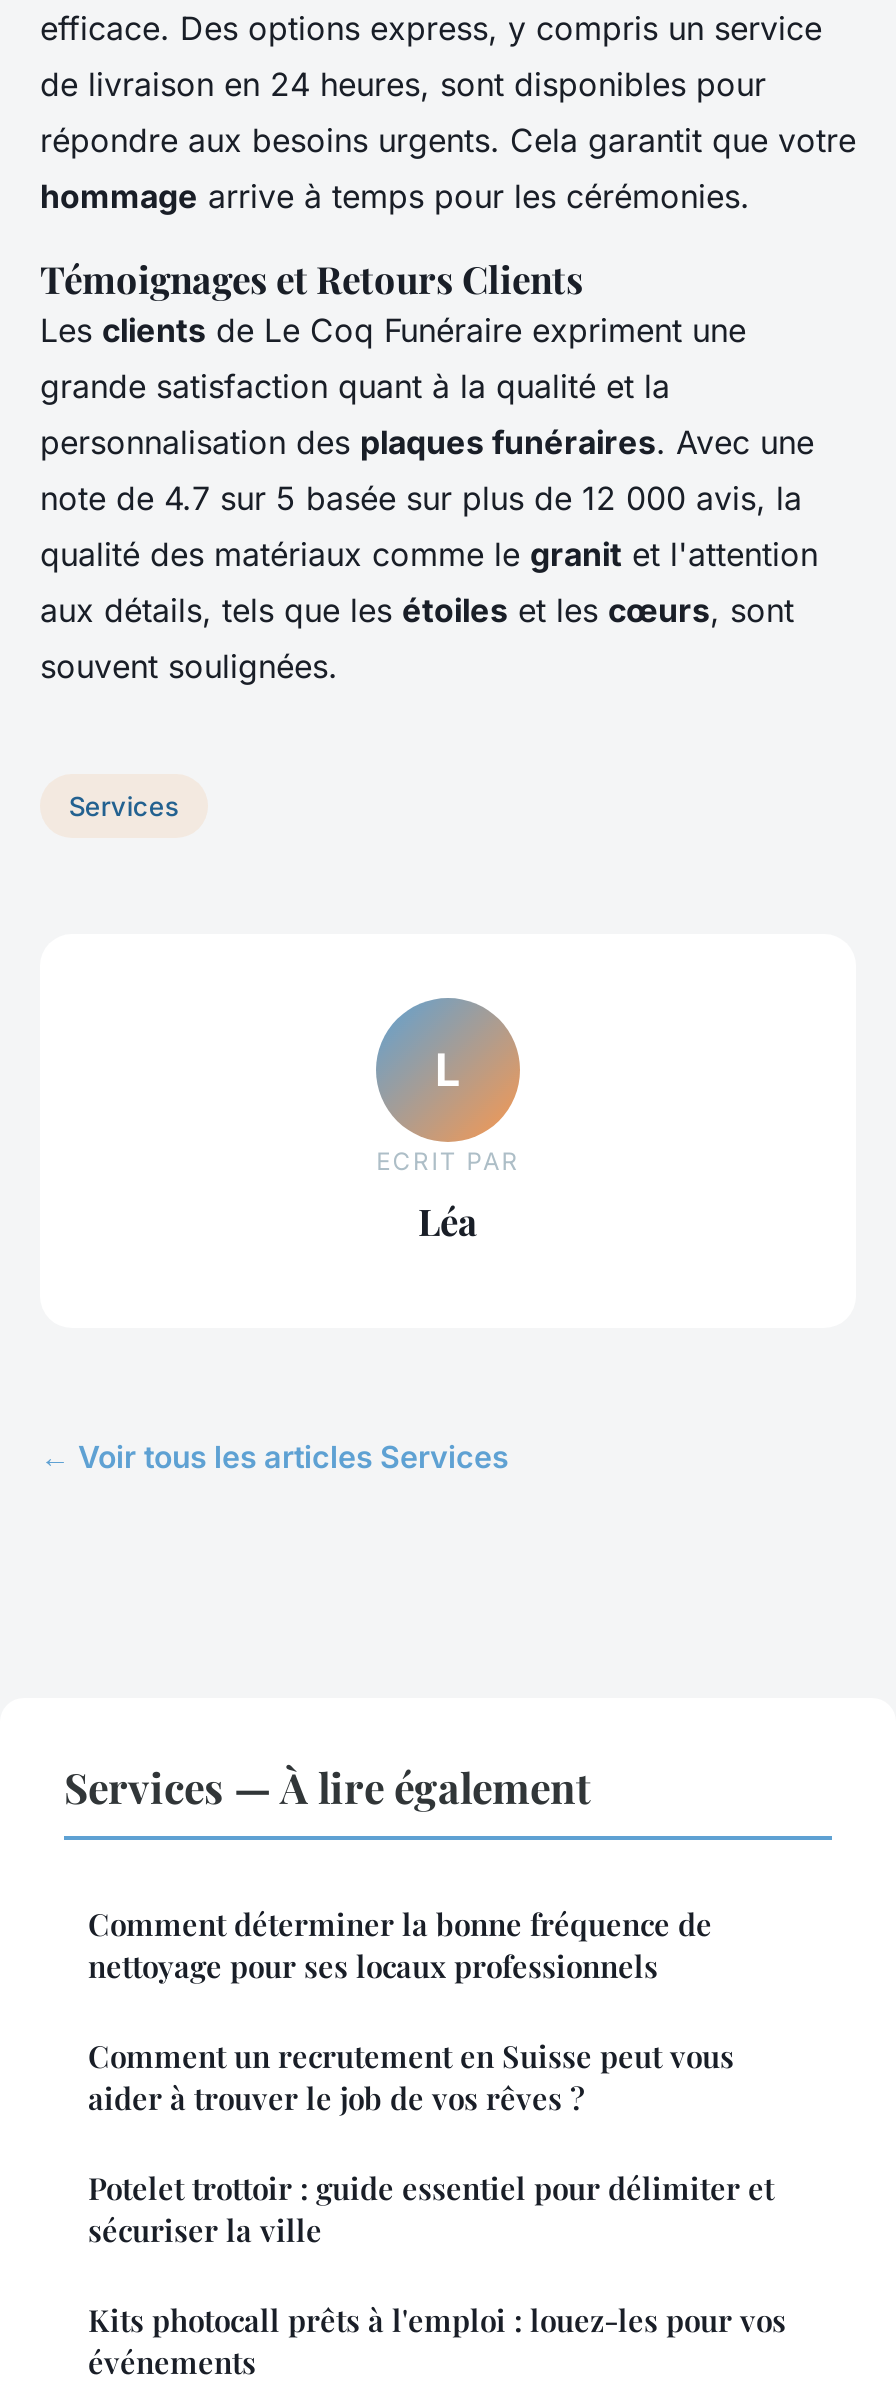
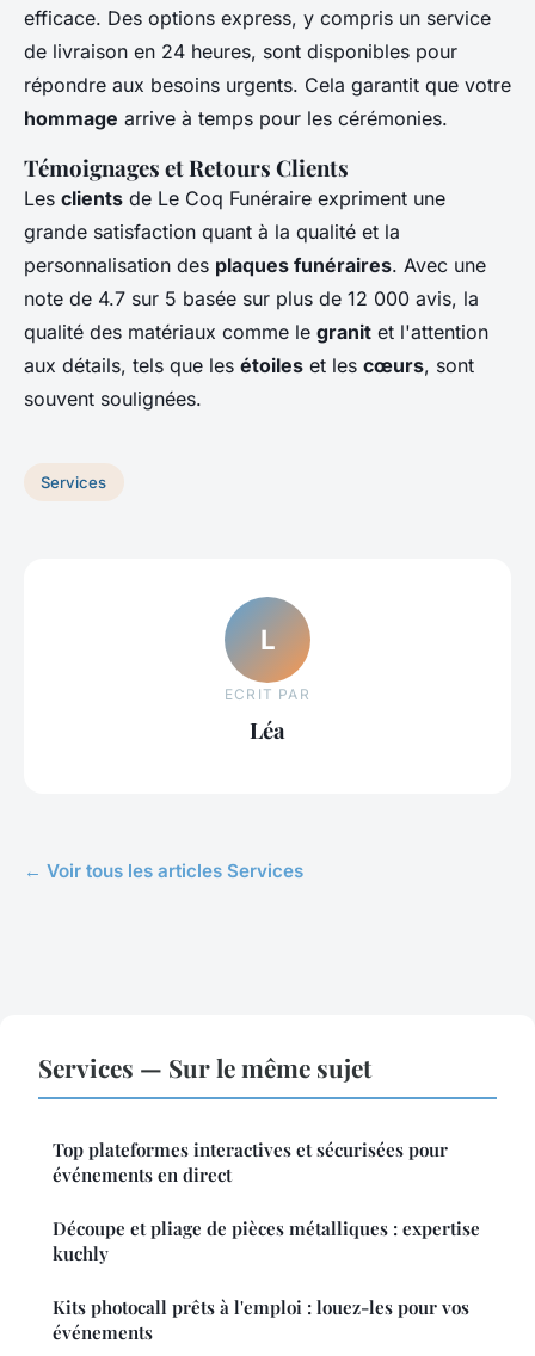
[64,1758,774,2250] Services — À lire également | Comment déterminer la bonne fréquence de | nettoyage pour ses locaux professionnels | Comment un recrutement en Suisse peut vous | aider à trouver le job de vos rêves ? | Potelet trottoir : guide essentiel pour délimiter et | sécuriser la ville -> [38,1051,480,1266] Services — Sur le même sujet | Top plateformes interactives et sécurisées pour | événements en direct | Découpe et pliage de pièces métalliques : expertise | kuchly

